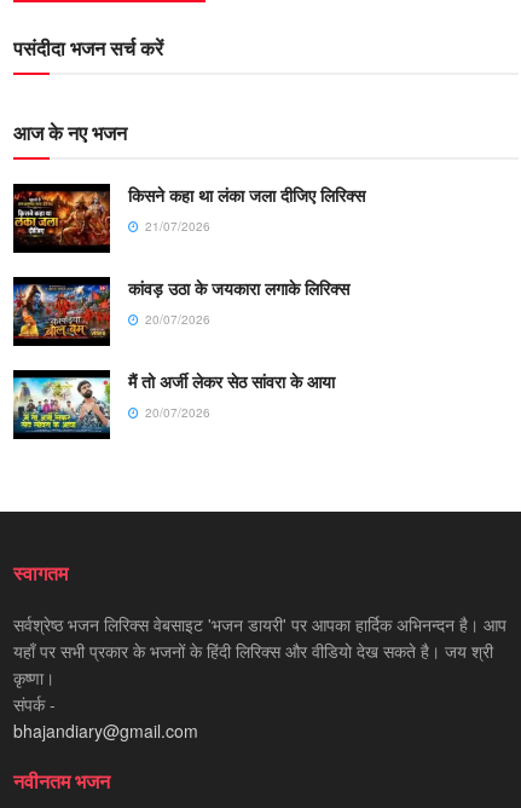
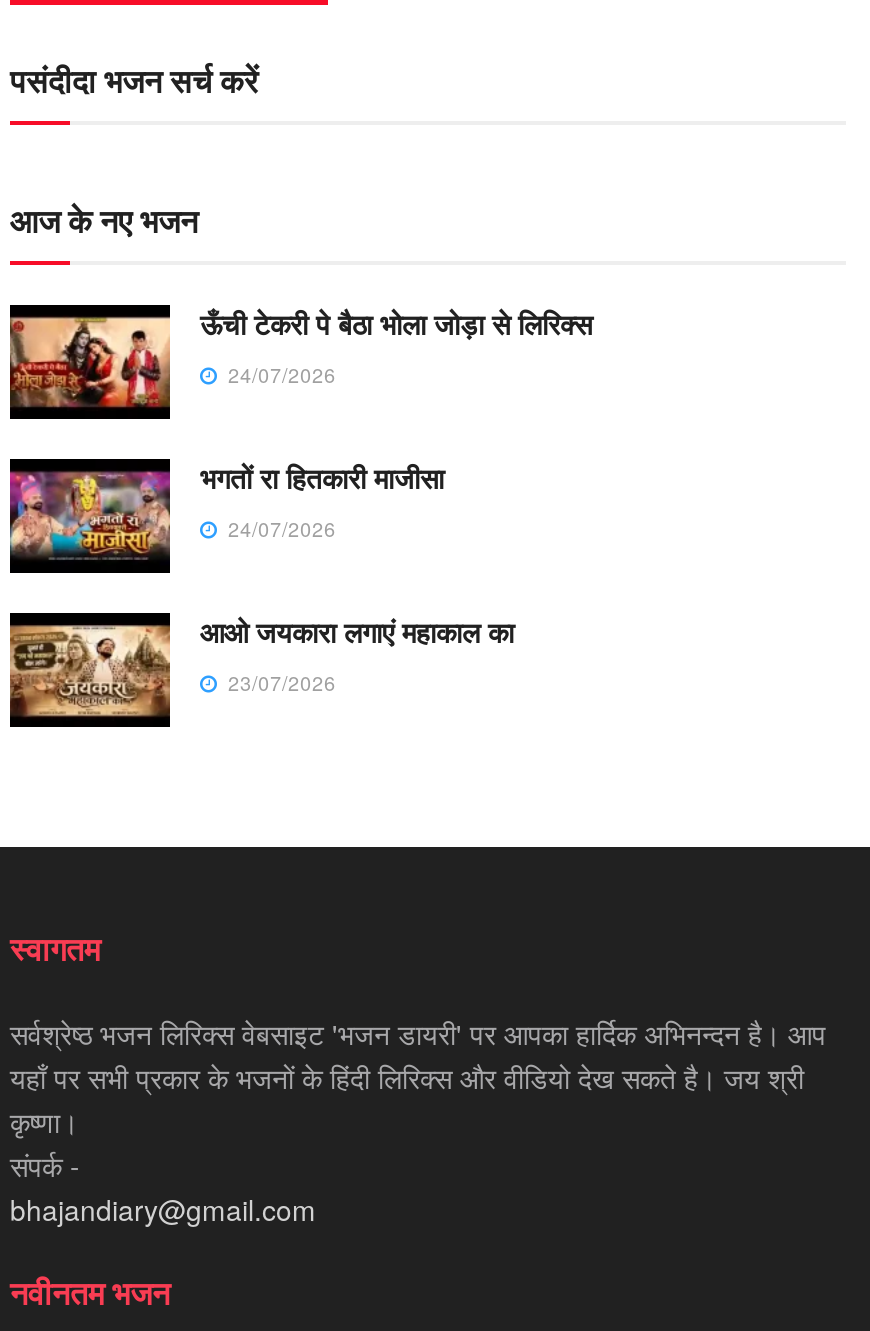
[12,183,365,246] [image] | किसने कहा था लंका जला दीजिए लिरिक्स | 21/07/2026 -> [8,303,592,409] [image] | ऊँची टेकरी पे बैठा भोला जोड़ा से लिरिक्स | 24/07/2026
[12,276,349,339] [image] | कांवड़ उठा के जयकारा लगाके लिरिक्स | 20/07/2026 -> [8,457,444,561] [image] | भगतों रा हितकारी माजीसा | 24/07/2026
[12,369,335,433] [image] | मैं तो अर्जी लेकर सेठ सांवरा के आया | 20/07/2026 -> [8,612,514,719] [image] | आओ जयकारा लगाएं महाकाल का | 23/07/2026

